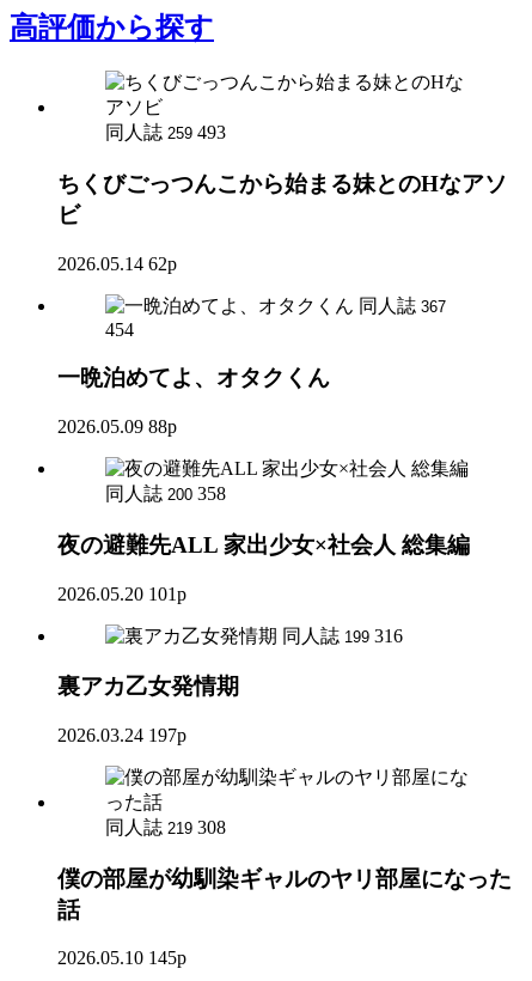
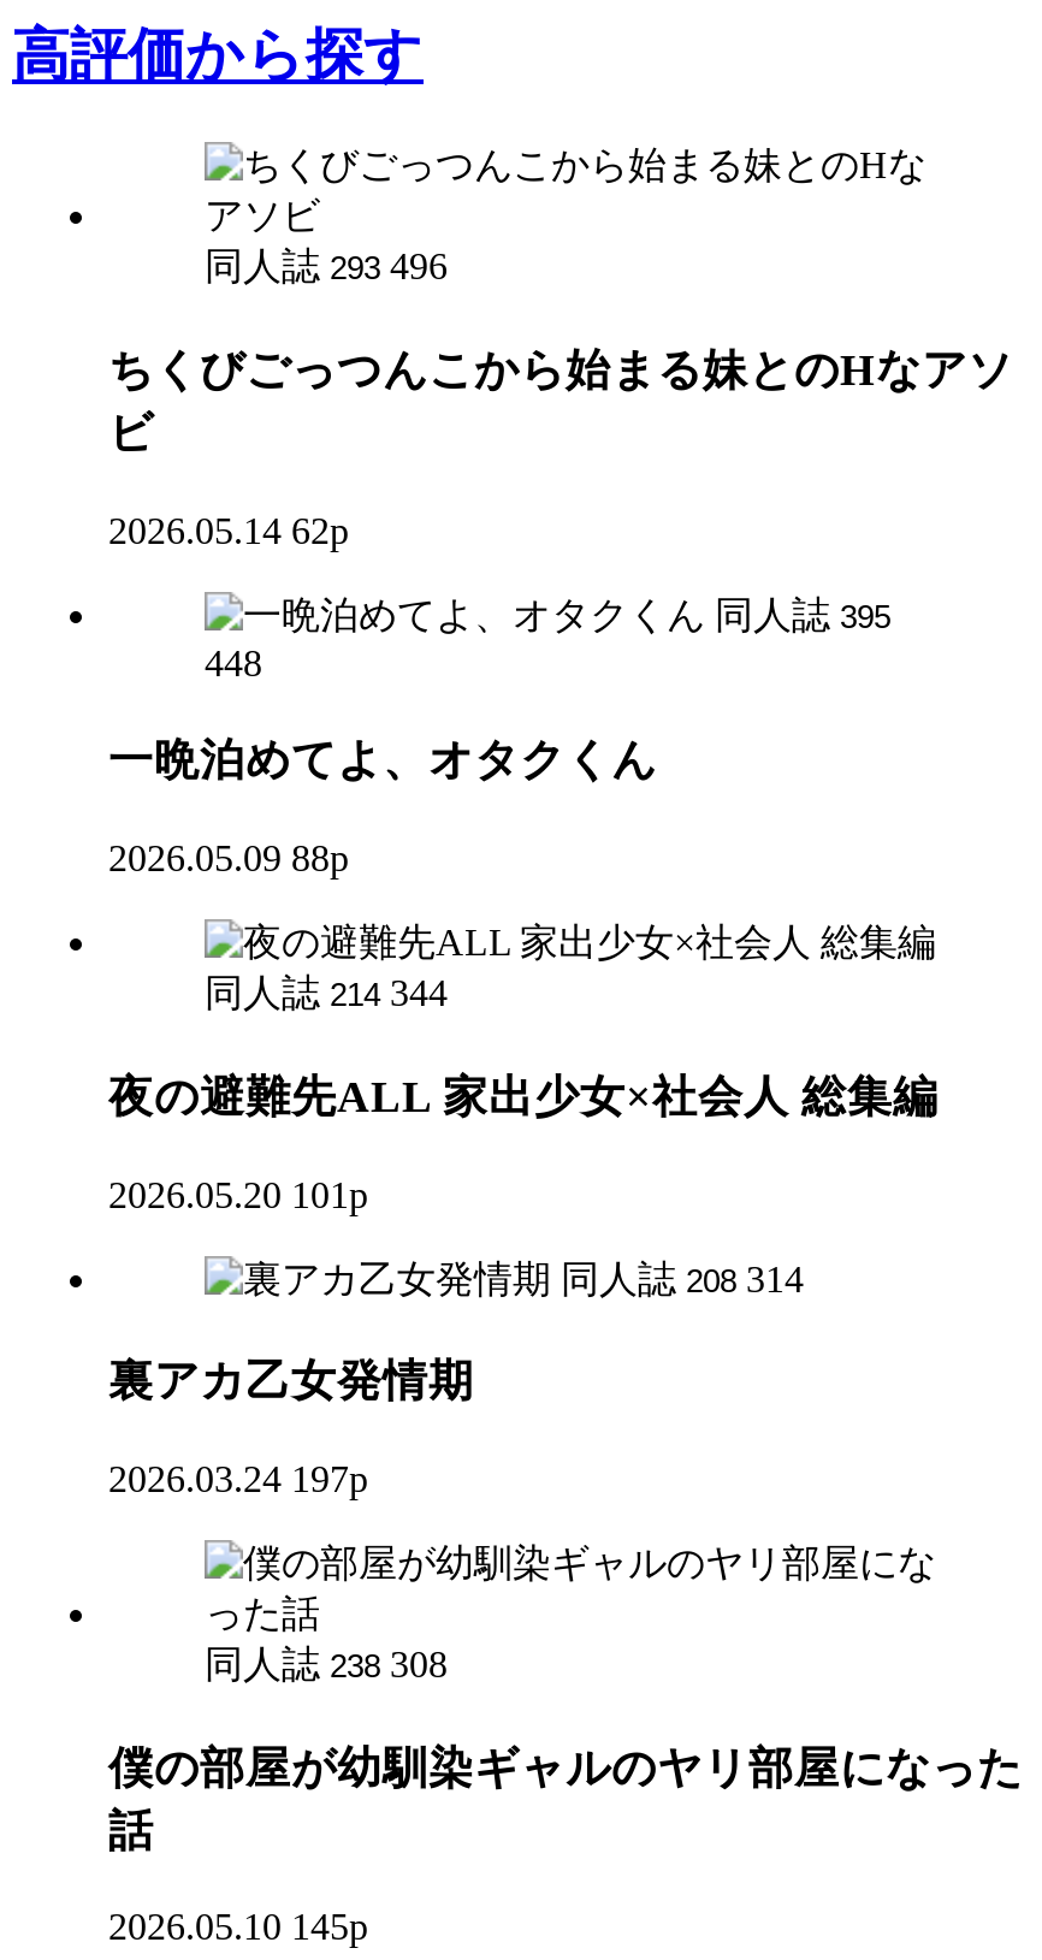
[105,122,226,143] 同人誌 259 493 -> [205,246,448,287] 同人誌 293 496
[359,295,446,315] 同人誌 367 -> [715,593,890,634] 同人誌 395
[105,319,134,339] 454 -> [205,642,262,682] 448
[105,483,226,504] 同人誌 200 358 -> [205,972,448,1013] 同人誌 214 344
[282,625,403,645] 同人誌 199 316 -> [561,1257,804,1298] 同人誌 208 314
[105,817,226,837] 同人誌 219 308 -> [205,1643,448,1684] 同人誌 238 308

